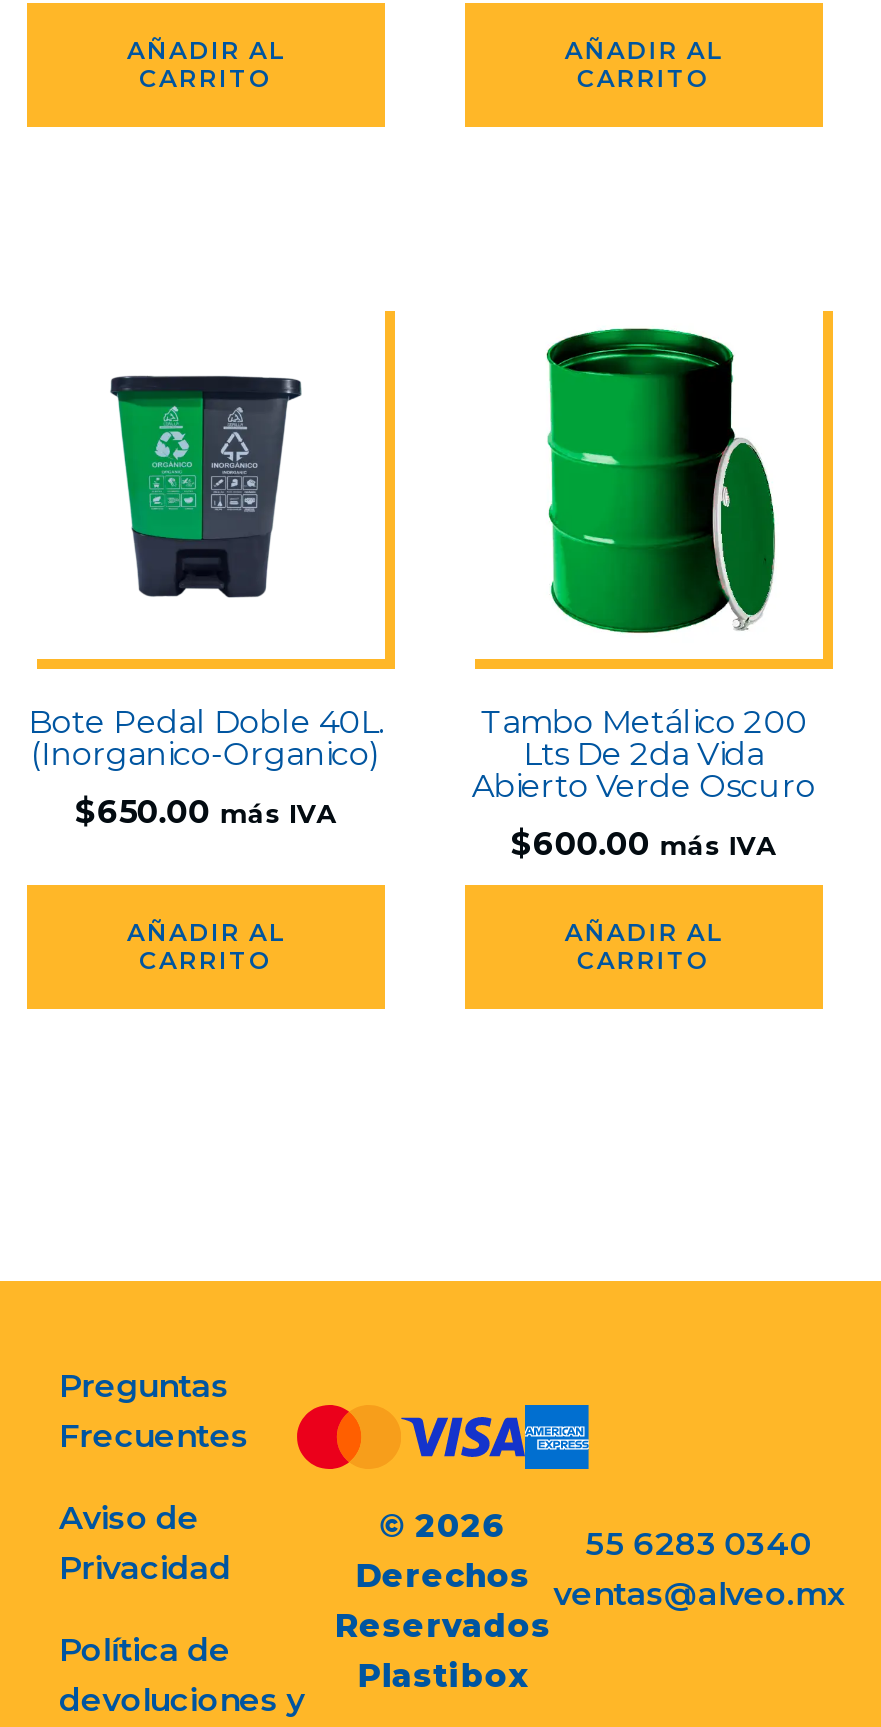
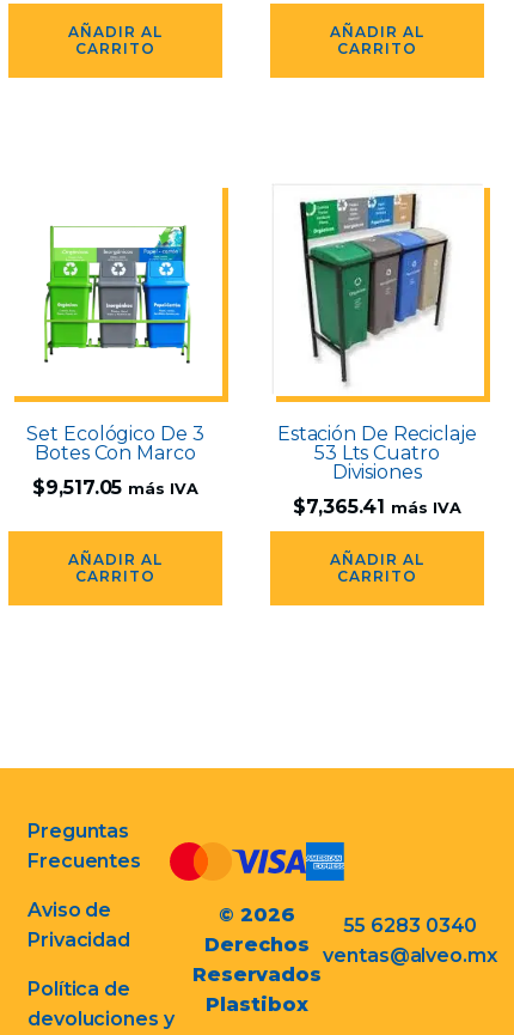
[472,321,816,806] [image] | Tambo Metálico 200 | Lts De 2da Vida | Abierto Verde Oscuro -> [277,191,477,484] [image] | Estación De Reciclaje | 53 Lts Cuatro | Divisiones
[87,375,331,603] [image] -> [43,225,191,365] [image]
[28,704,384,774] Bote Pedal Doble 40L. | (Inorganico-Organico) -> [27,423,204,465] Set Ecológico De 3 | Botes Con Marco
[75,794,336,832] $650.00 más IVA -> [33,477,198,499] $9,517.05 más IVA
[511,826,776,864] $600.00 más IVA -> [293,496,461,518] $7,365.41 más IVA

